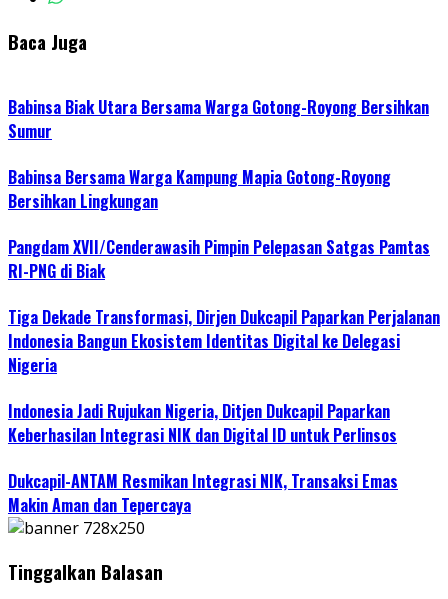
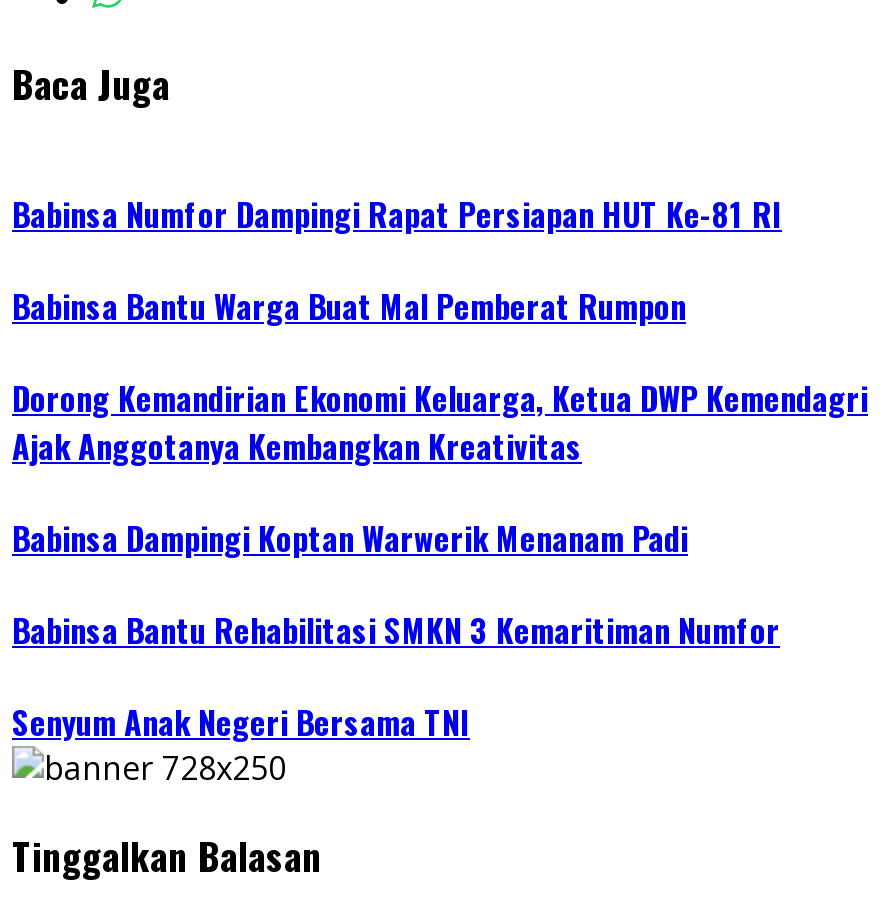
[8,95,429,143] Babinsa Biak Utara Bersama Warga Gotong-Royong Bersihkan | Sumur -> [12,191,782,239] Babinsa Numfor Dampingi Rapat Persiapan HUT Ke-81 RI
[8,165,391,213] Babinsa Bersama Warga Kampung Mapia Gotong-Royong | Bersihkan Lingkungan -> [12,283,686,331] Babinsa Bantu Warga Buat Mal Pemberat Rumpon
[8,235,430,283] Pangdam XVII/Cenderawasih Pimpin Pelepasan Satgas Pamtas | RI-PNG di Biak -> [12,375,868,471] Dorong Kemandirian Ekonomi Keluarga, Ketua DWP Kemendagri | Ajak Anggotanya Kembangkan Kreativitas
[8,305,440,377] Tiga Dekade Transformasi, Dirjen Dukcapil Paparkan Perjalanan | Indonesia Bangun Ekosistem Identitas Digital ke Delegasi | Nigeria -> [12,515,688,563] Babinsa Dampingi Koptan Warwerik Menanam Padi
[8,399,397,447] Indonesia Jadi Rujukan Nigeria, Ditjen Dukcapil Paparkan | Keberhasilan Integrasi NIK dan Digital ID untuk Perlinsos -> [12,607,780,655] Babinsa Bantu Rehabilitasi SMKN 3 Kemaritiman Numfor
[8,469,398,517] Dukcapil-ANTAM Resmikan Integrasi NIK, Transaksi Emas | Makin Aman dan Tepercaya -> [12,699,470,747] Senyum Anak Negeri Bersama TNI

